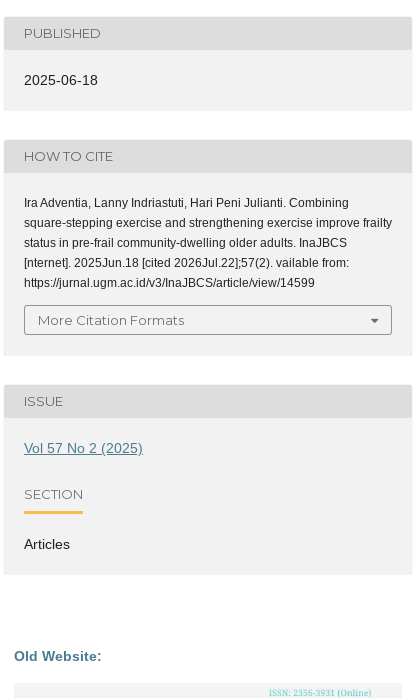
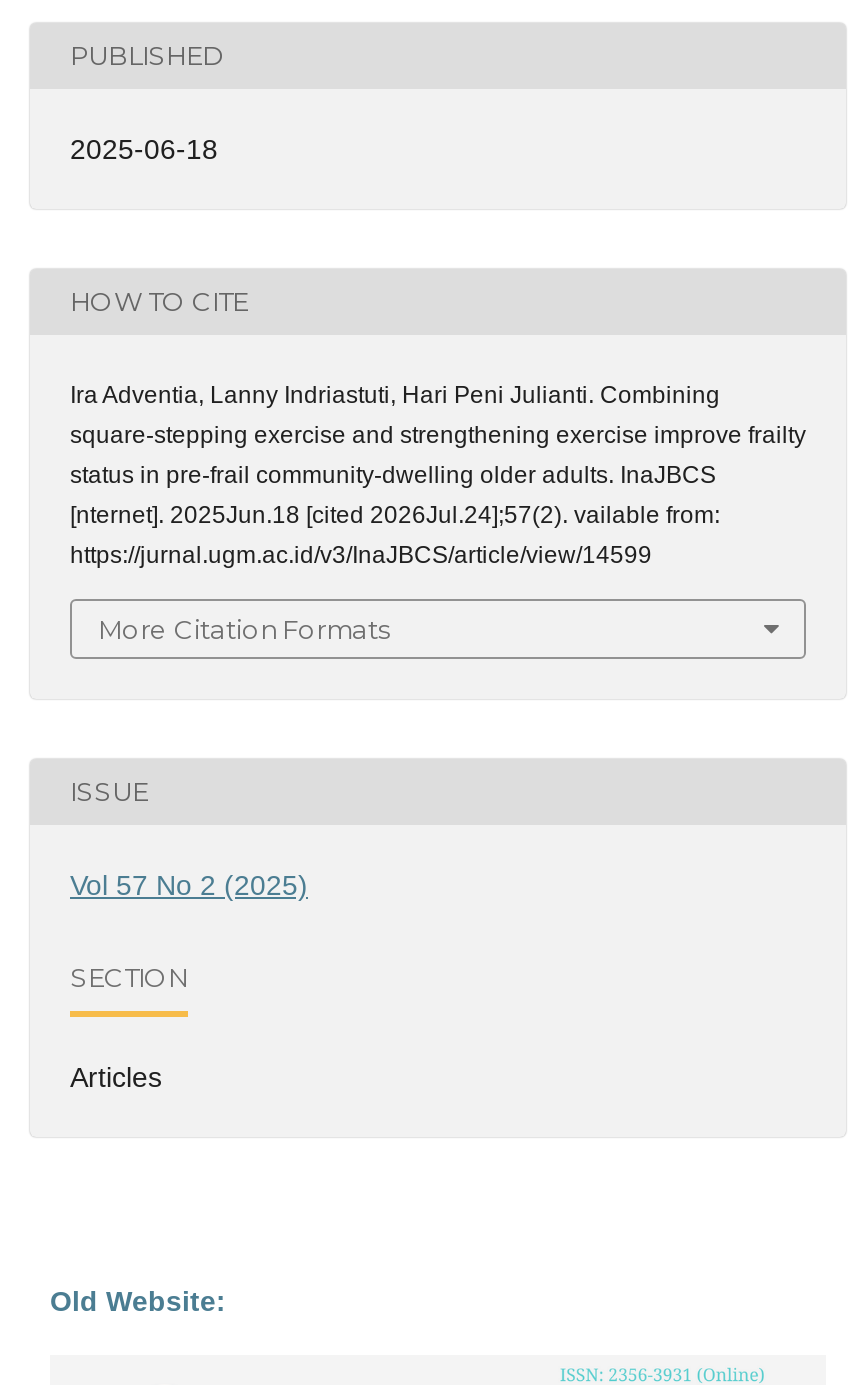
[24,256,349,270] [nternet]. 2025Jun.18 [cited 2026Jul.22];57(2). vailable from: -> [70,501,720,529] [nternet]. 2025Jun.18 [cited 2026Jul.24];57(2). vailable from:

